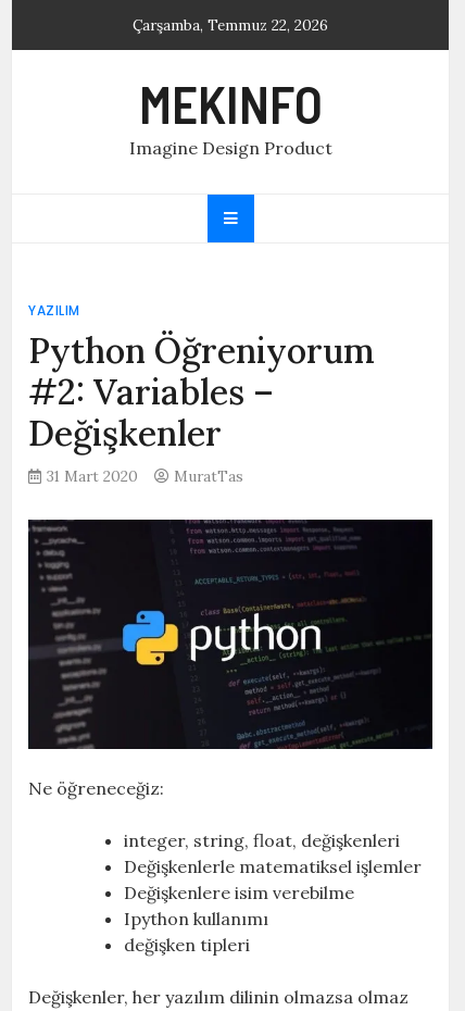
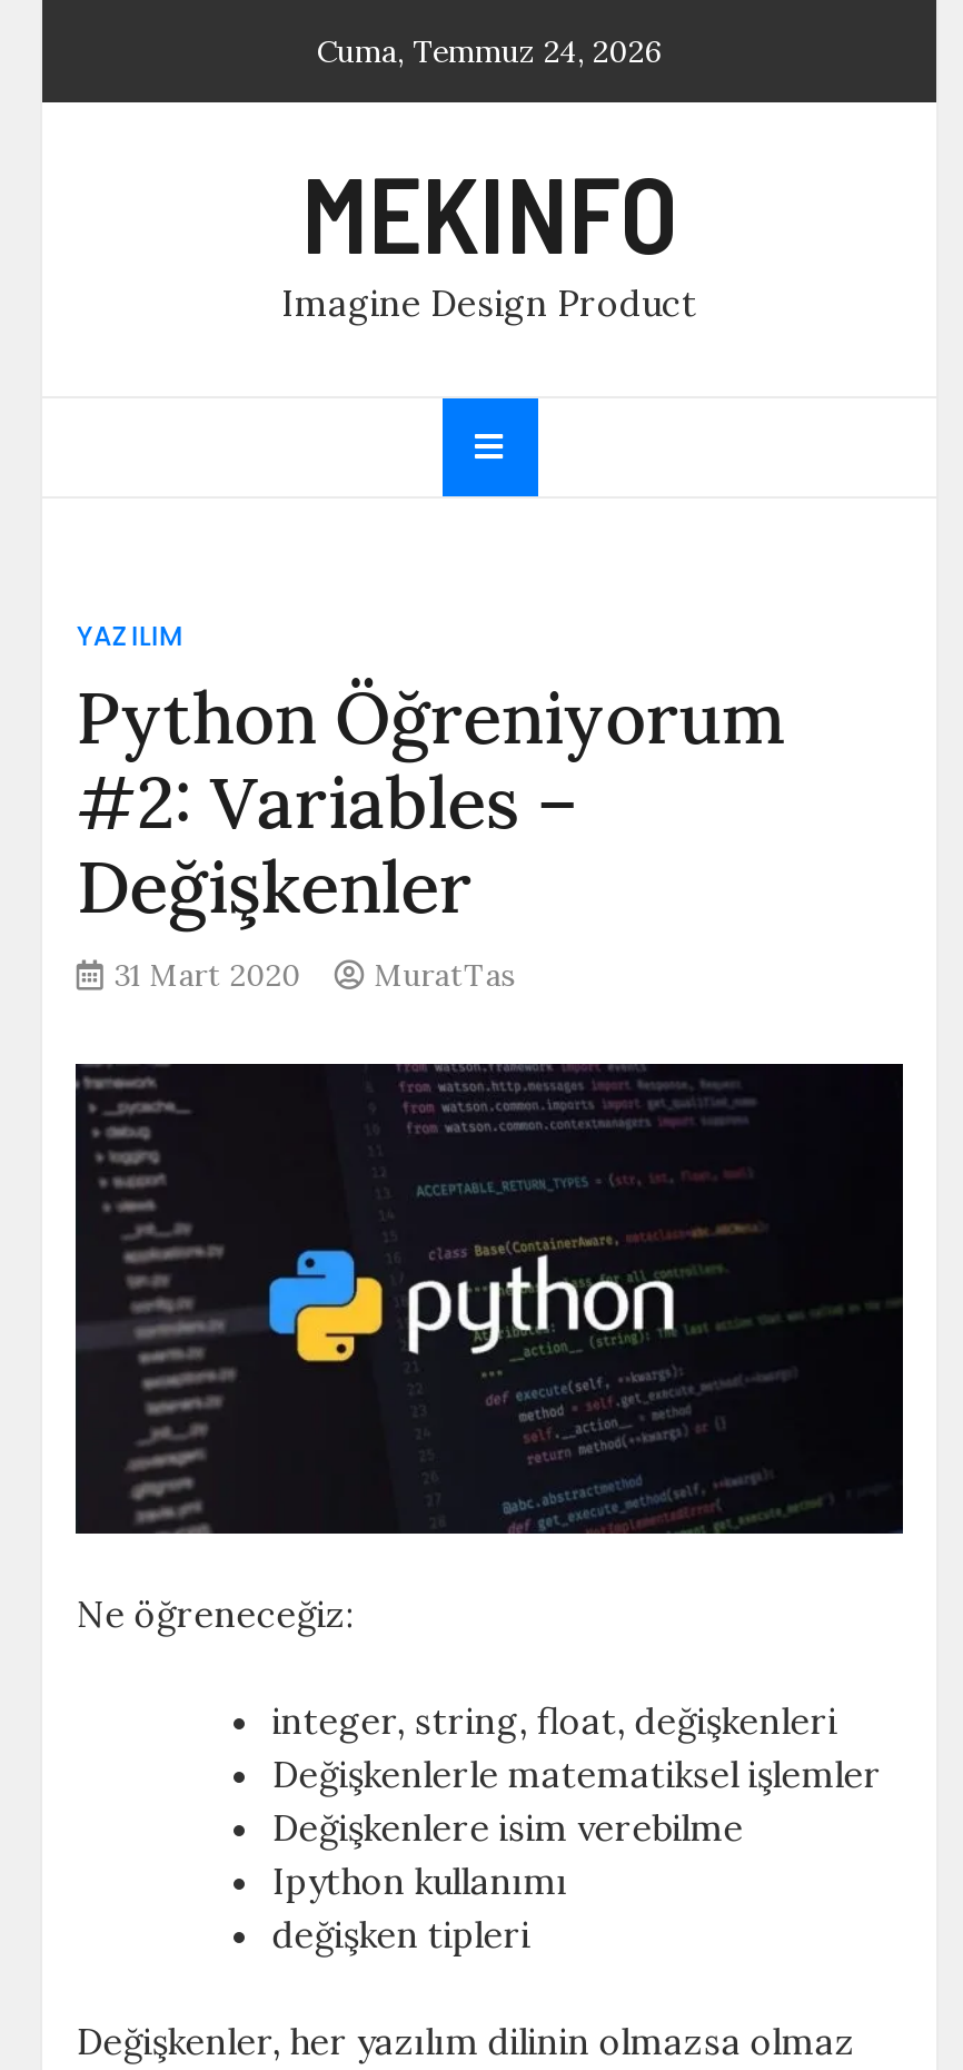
[133,15,328,35] Çarşamba, Temmuz 22, 2026 -> [317,31,662,71] Cuma, Temmuz 24, 2026

